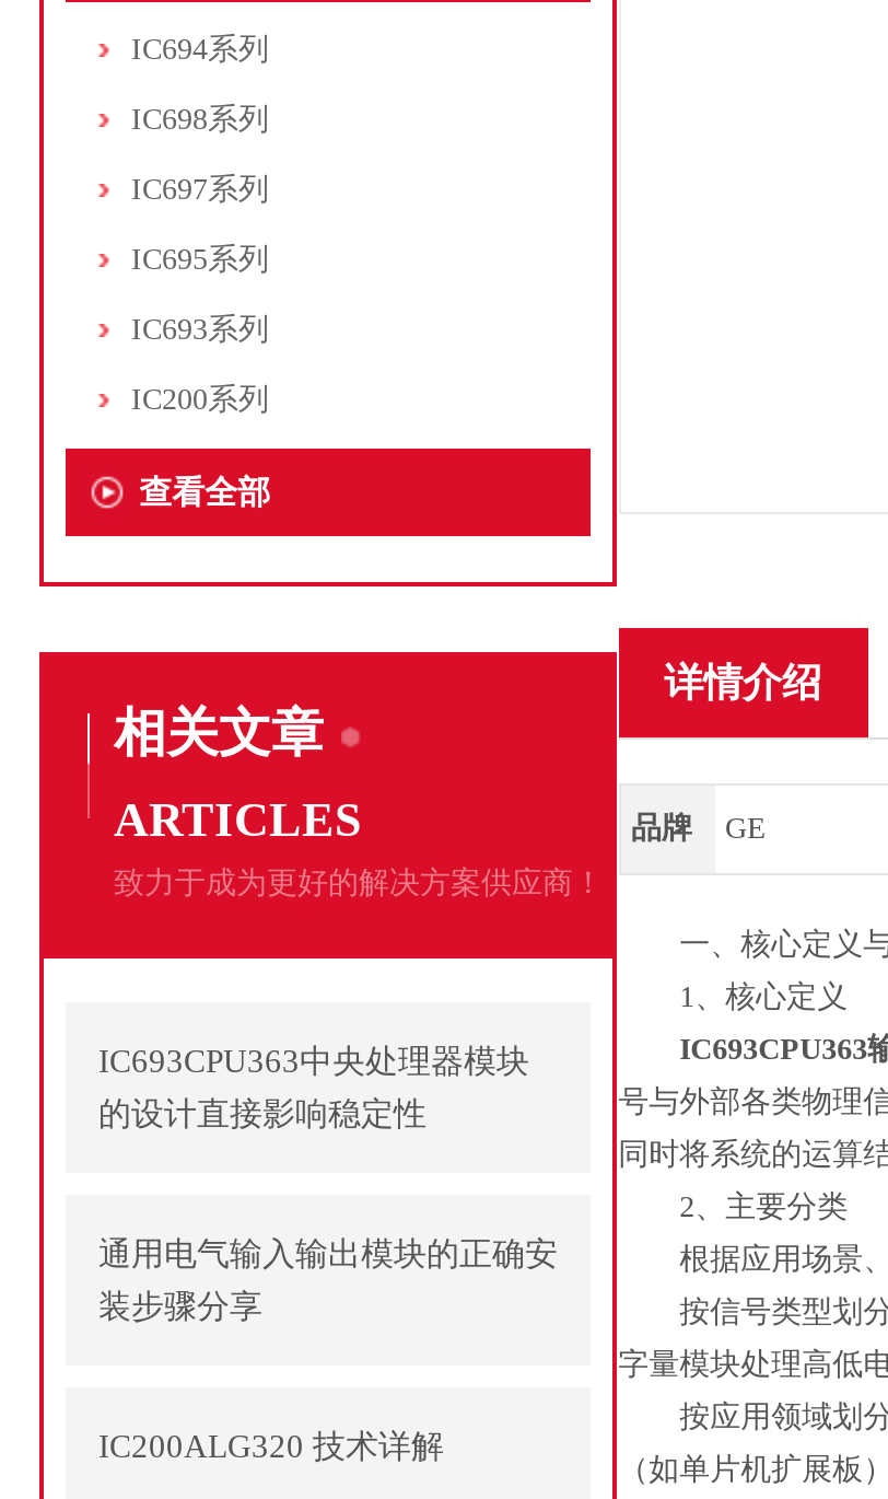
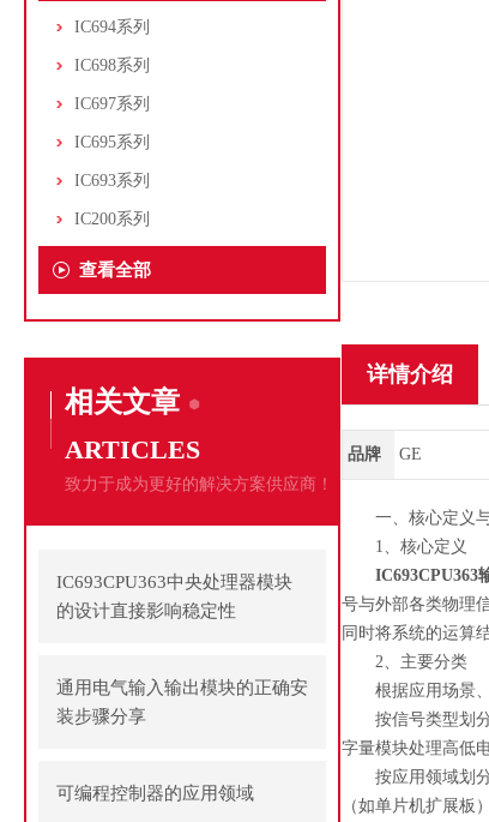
[98,1429,444,1464] IC200ALG320 技术详解 -> [56,784,254,803] 可编程控制器的应用领域

